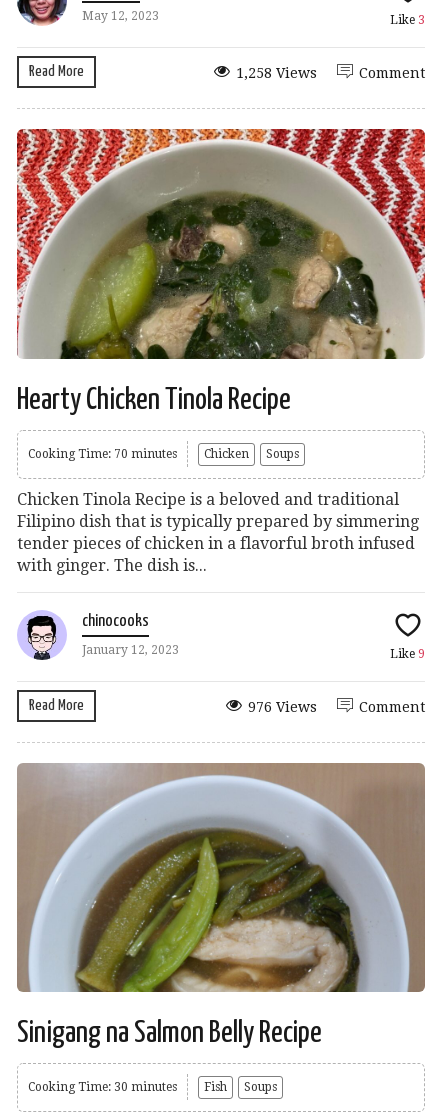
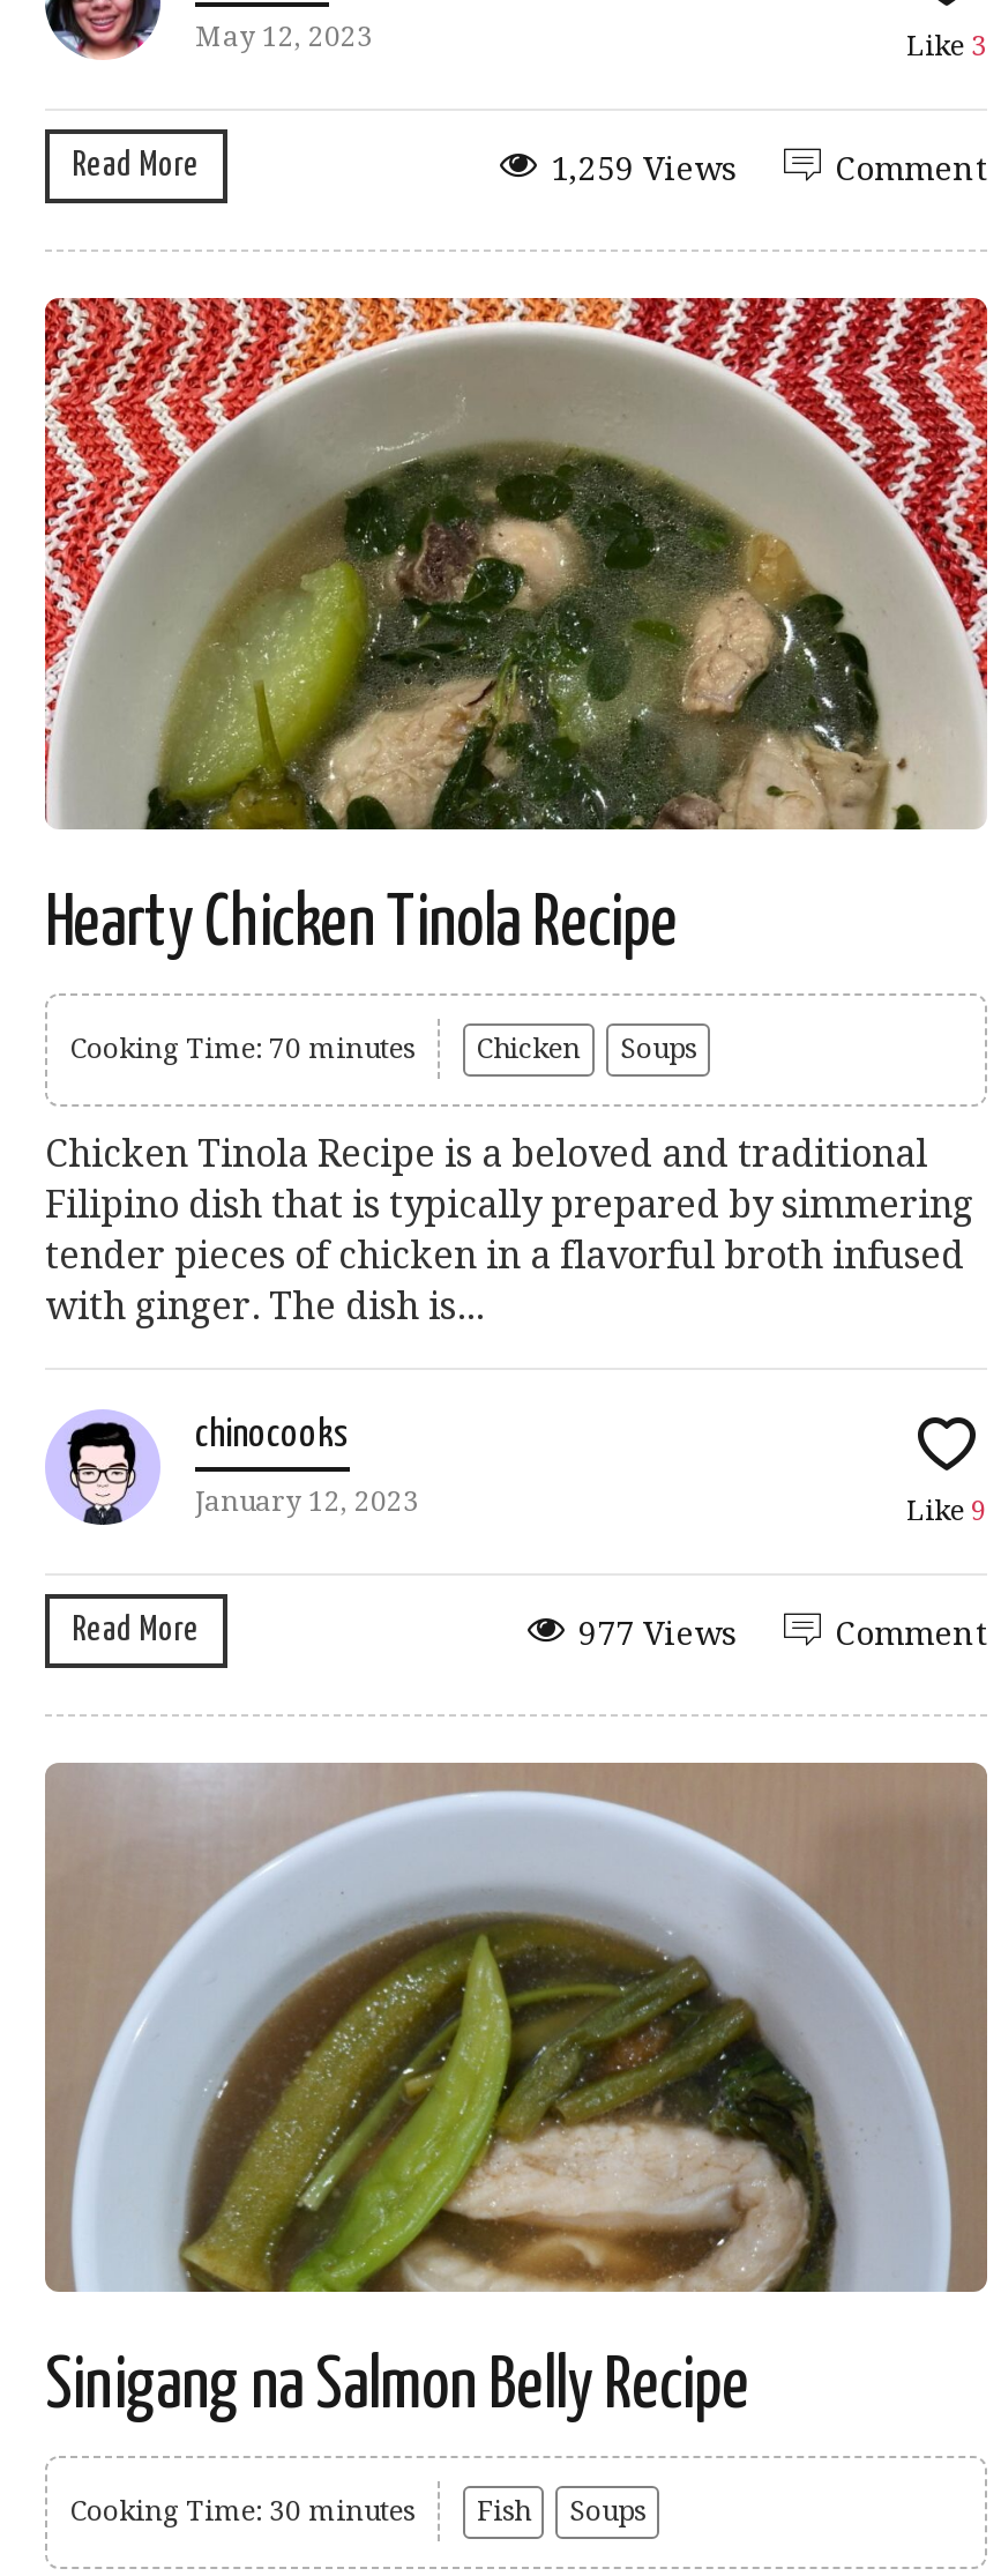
[236,65,317,81] 1,258 Views -> [551,151,738,188] 1,259 Views
[248,699,317,715] 976 Views -> [578,1614,738,1651] 977 Views

